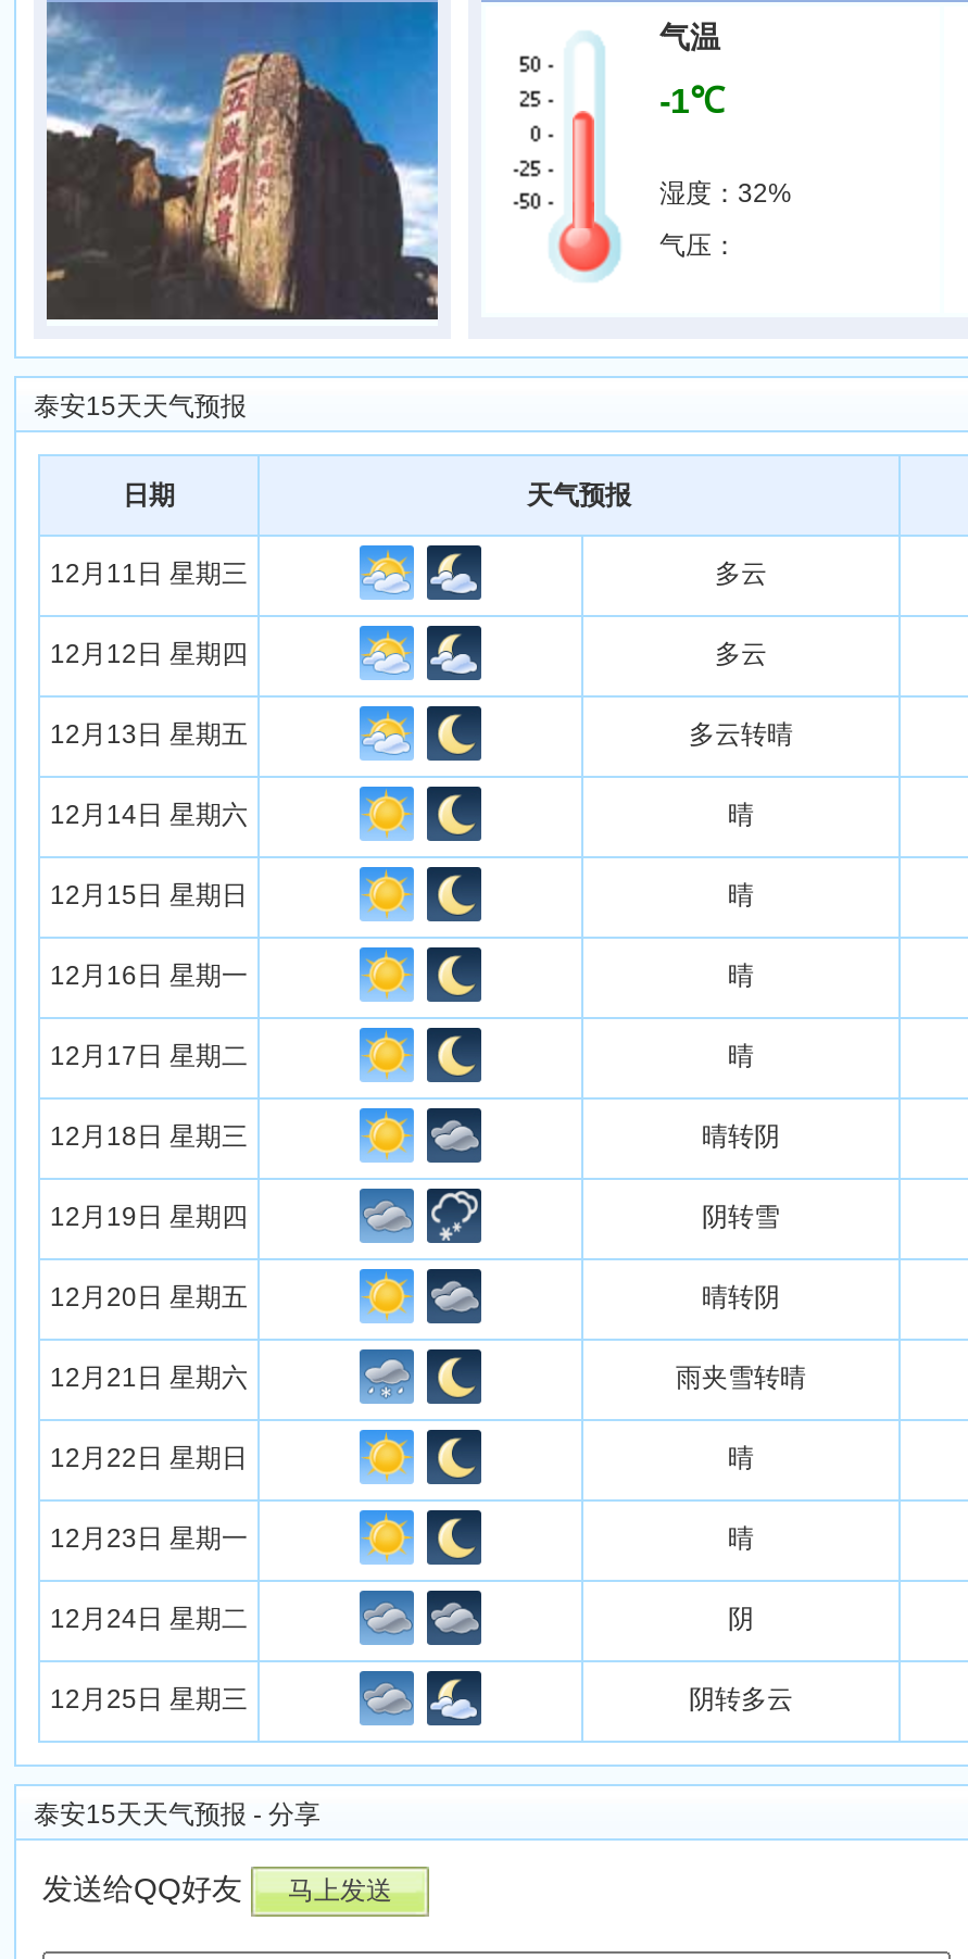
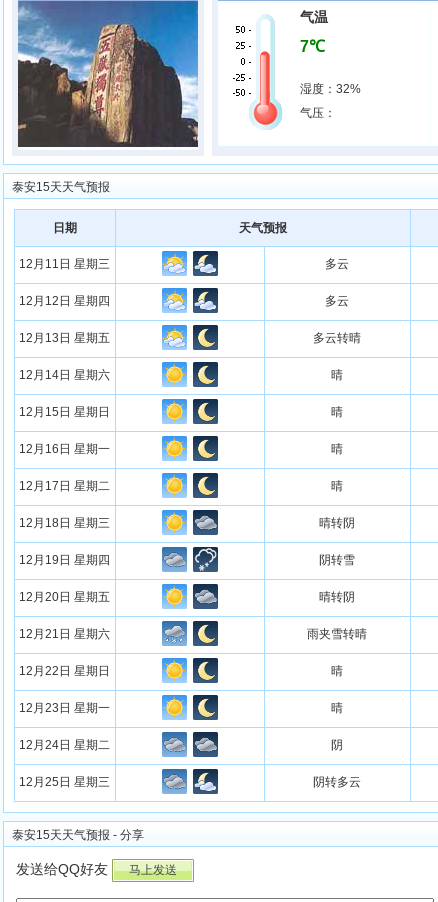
[659,83,725,120] -1℃ -> [300,38,325,55] 7℃

